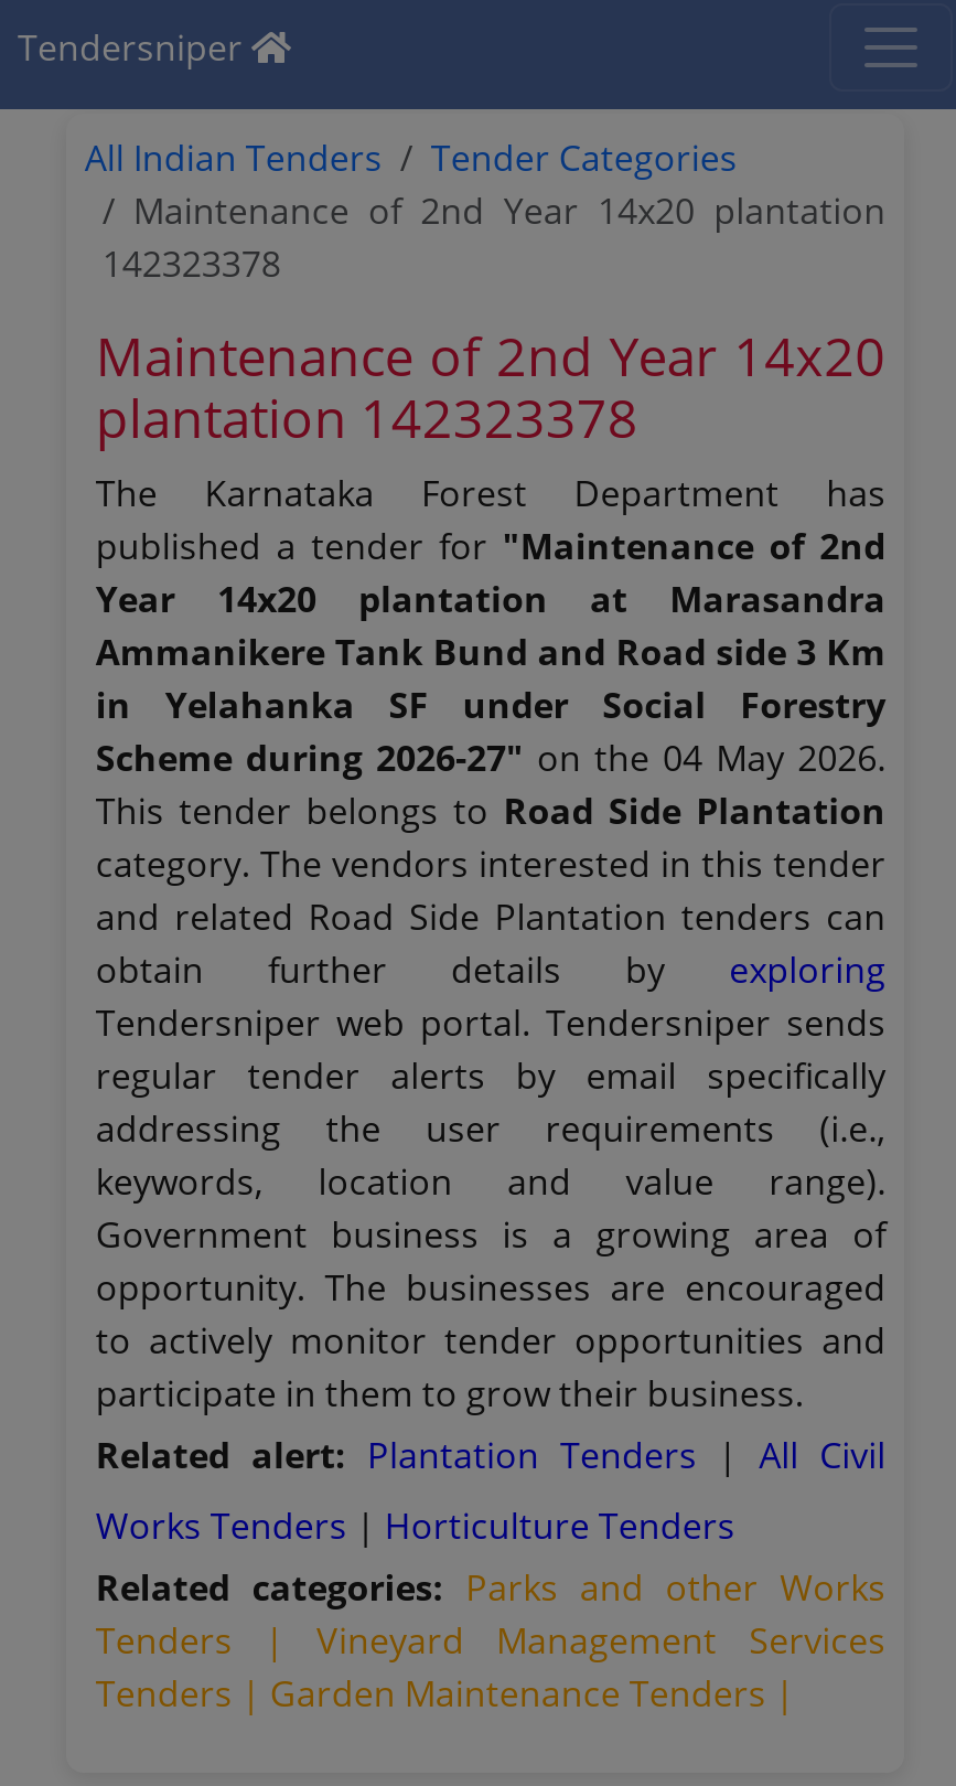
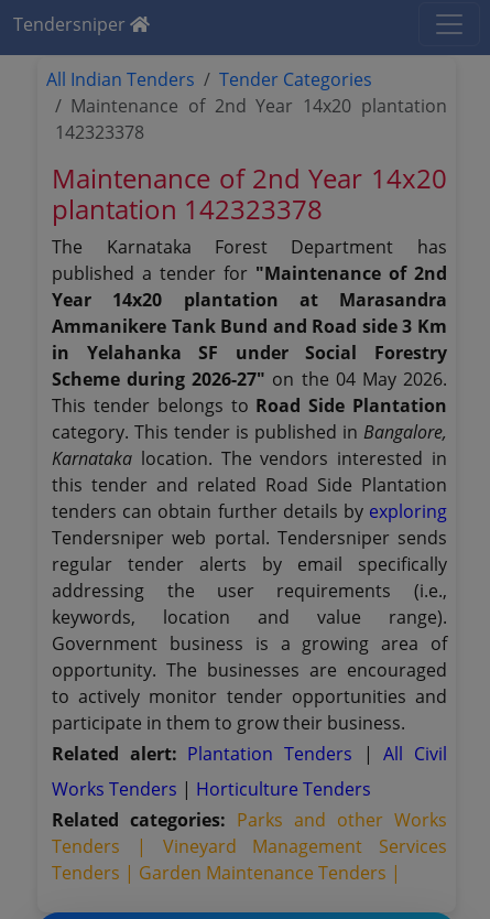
[96,839,886,994] category. The vendors interested in this tender | and related Road Side Plantation tenders can | obtain further details by exploring -> [52,420,447,523] category. This tender is published in Bangalore, | Karnataka location. The vendors interested in | this tender and related Road Side Plantation | tenders can obtain further details by exploring

